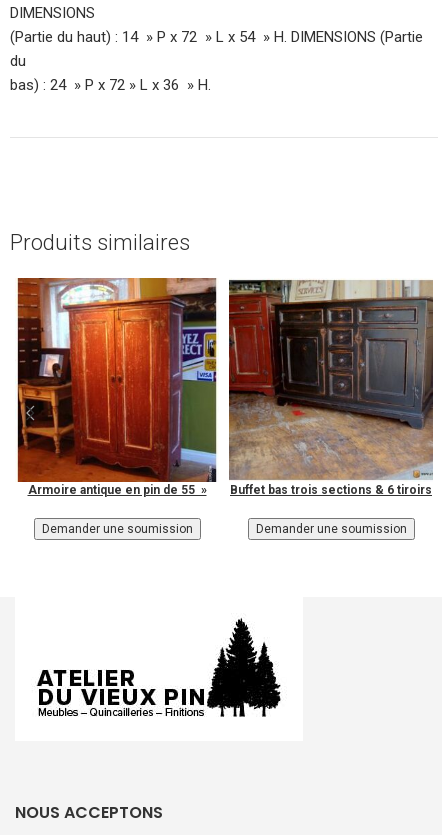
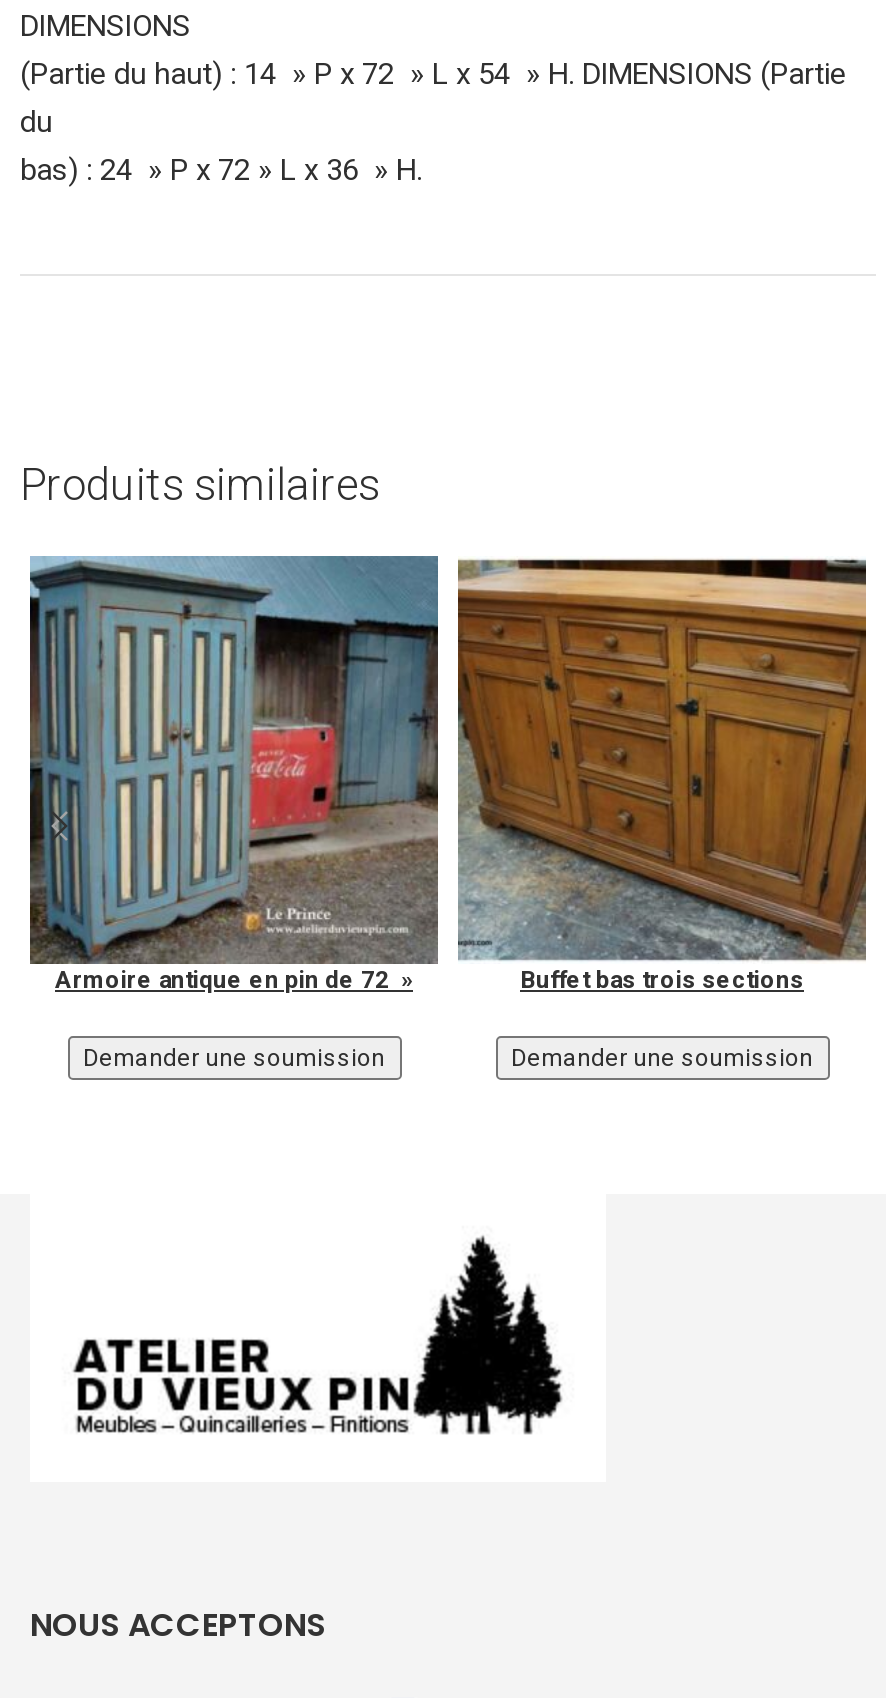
[15,277,432,497] [image] | Armoire antique en pin de 55 » | Buffet bas trois sections & 6 tiroirs -> [28,554,804,994] [image] | Armoire antique en pin de 72 » | Buffet bas trois sections
[228,280,433,476] [image] -> [456,558,866,952] [image]

